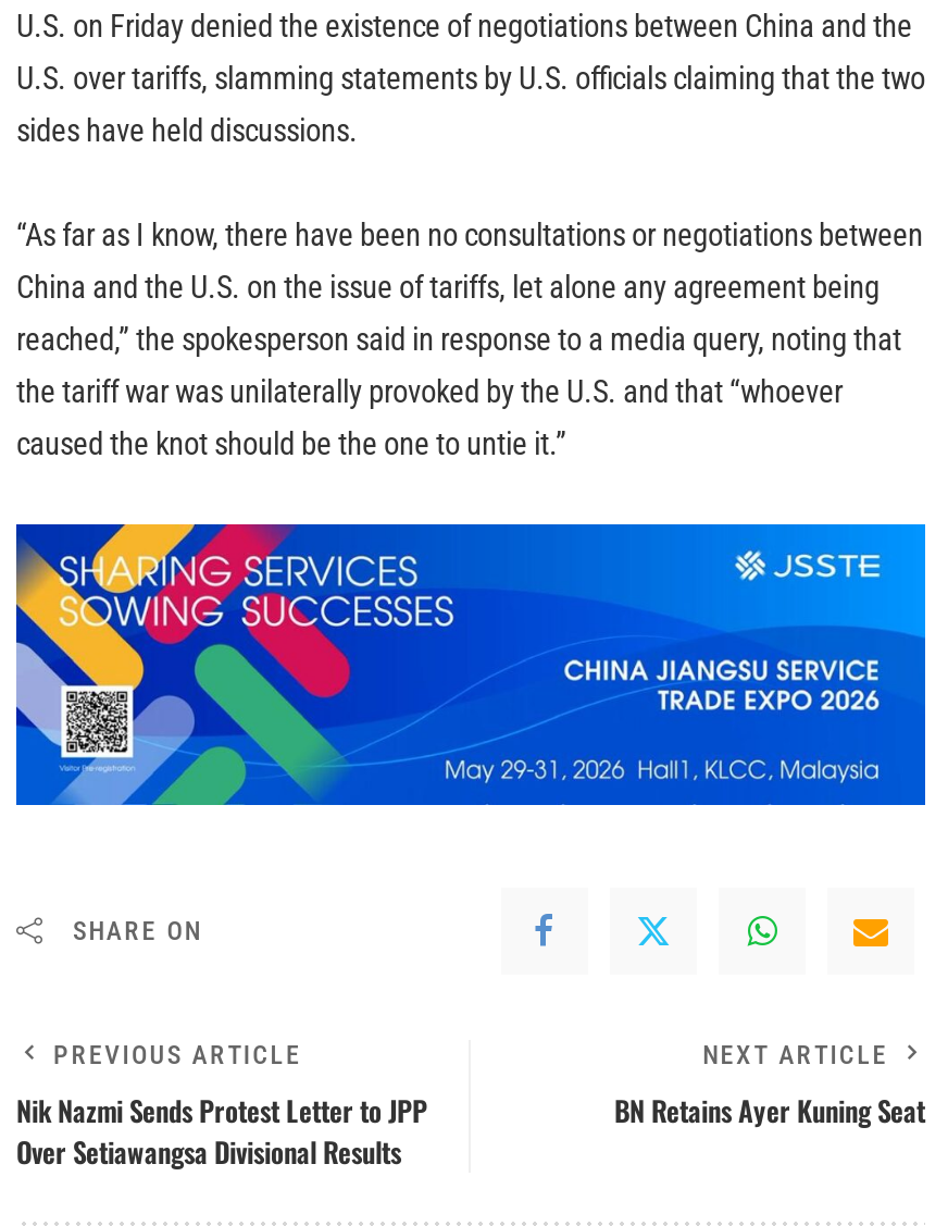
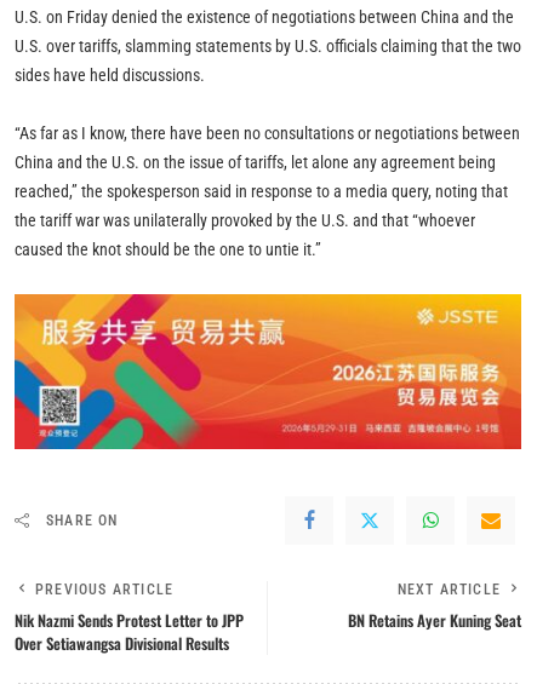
[14,521,927,808] [image] -> [13,293,522,450] [image]

